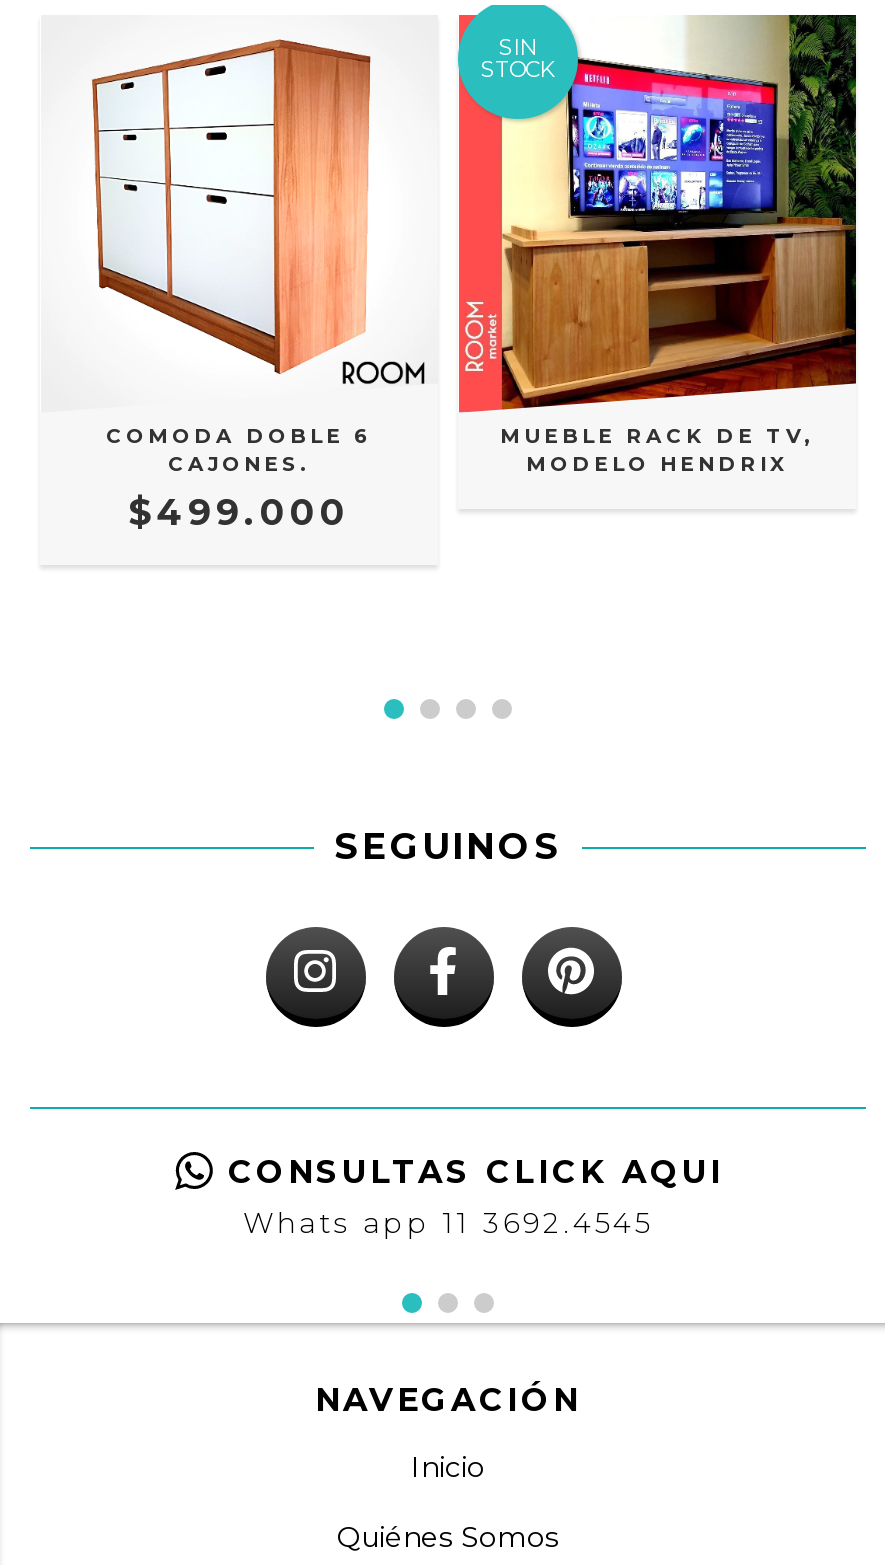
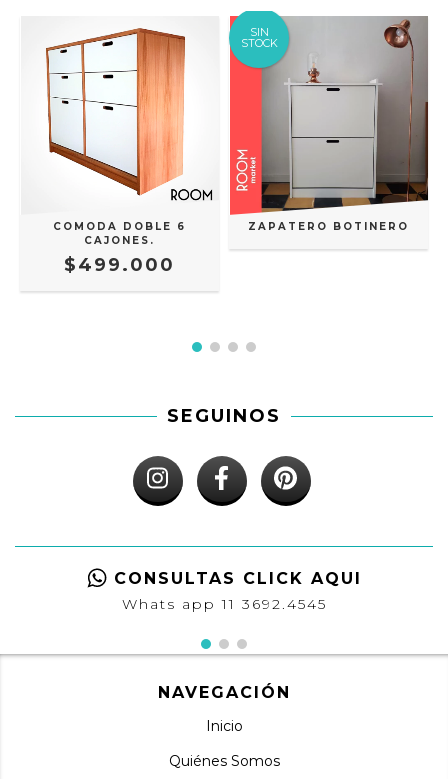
[458,15,858,477] [image] | MUEBLE RACK DE TV, | MODELO HENDRIX -> [233,16,429,233] [image] | ZAPATERO BOTINERO

